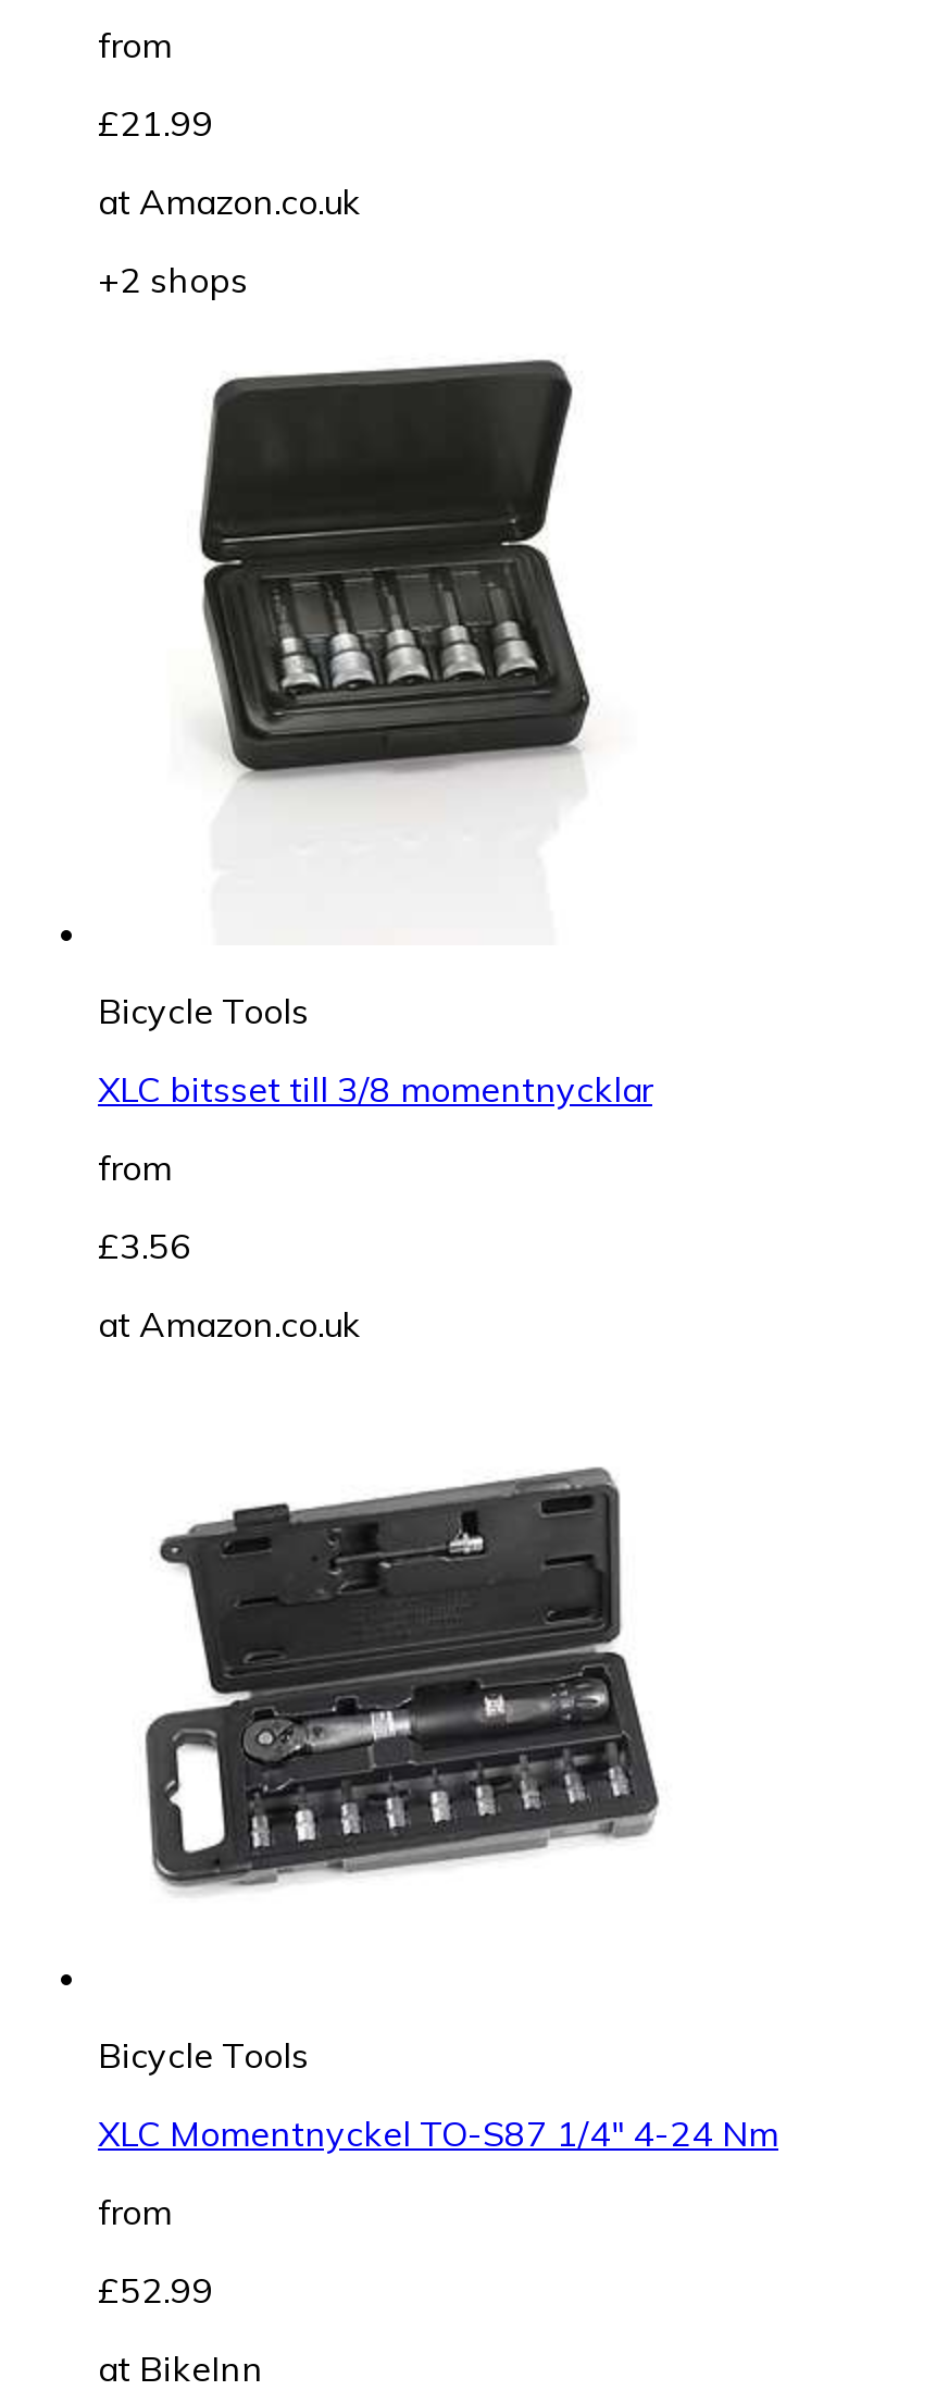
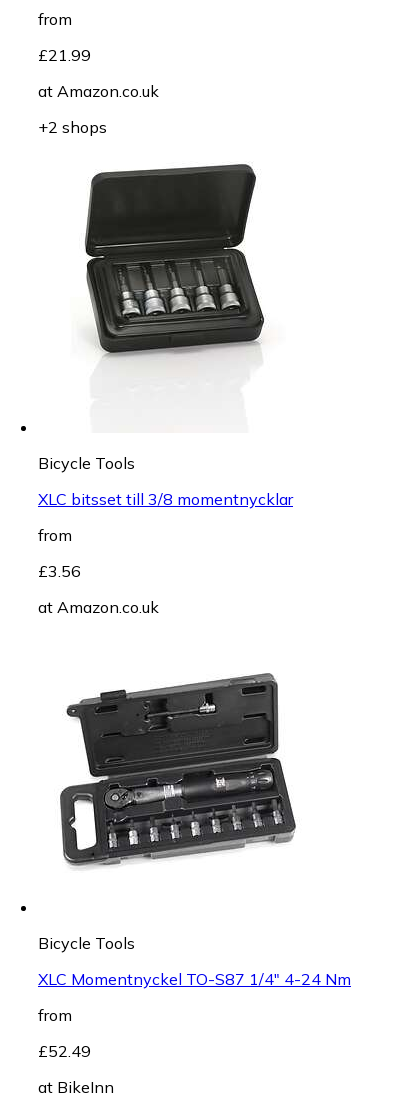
[98,2268,213,2311] £52.99 -> [38,1041,91,1061] £52.49

